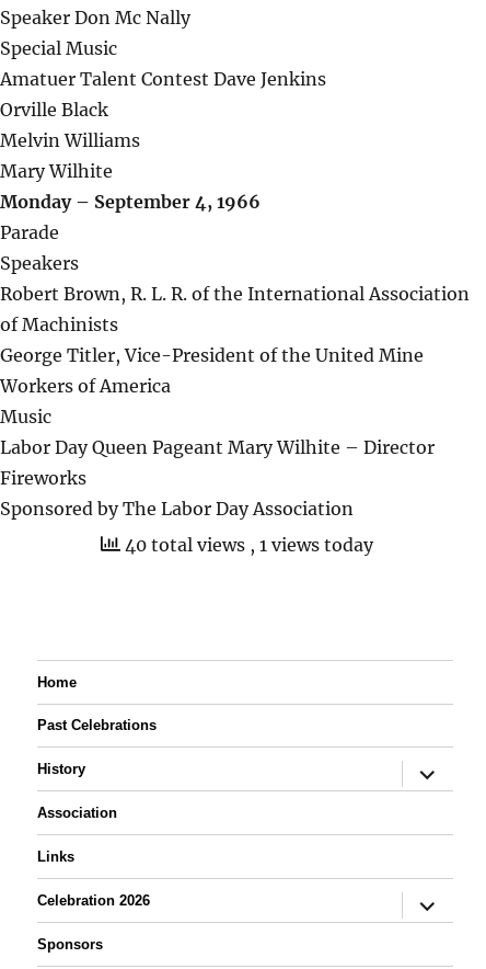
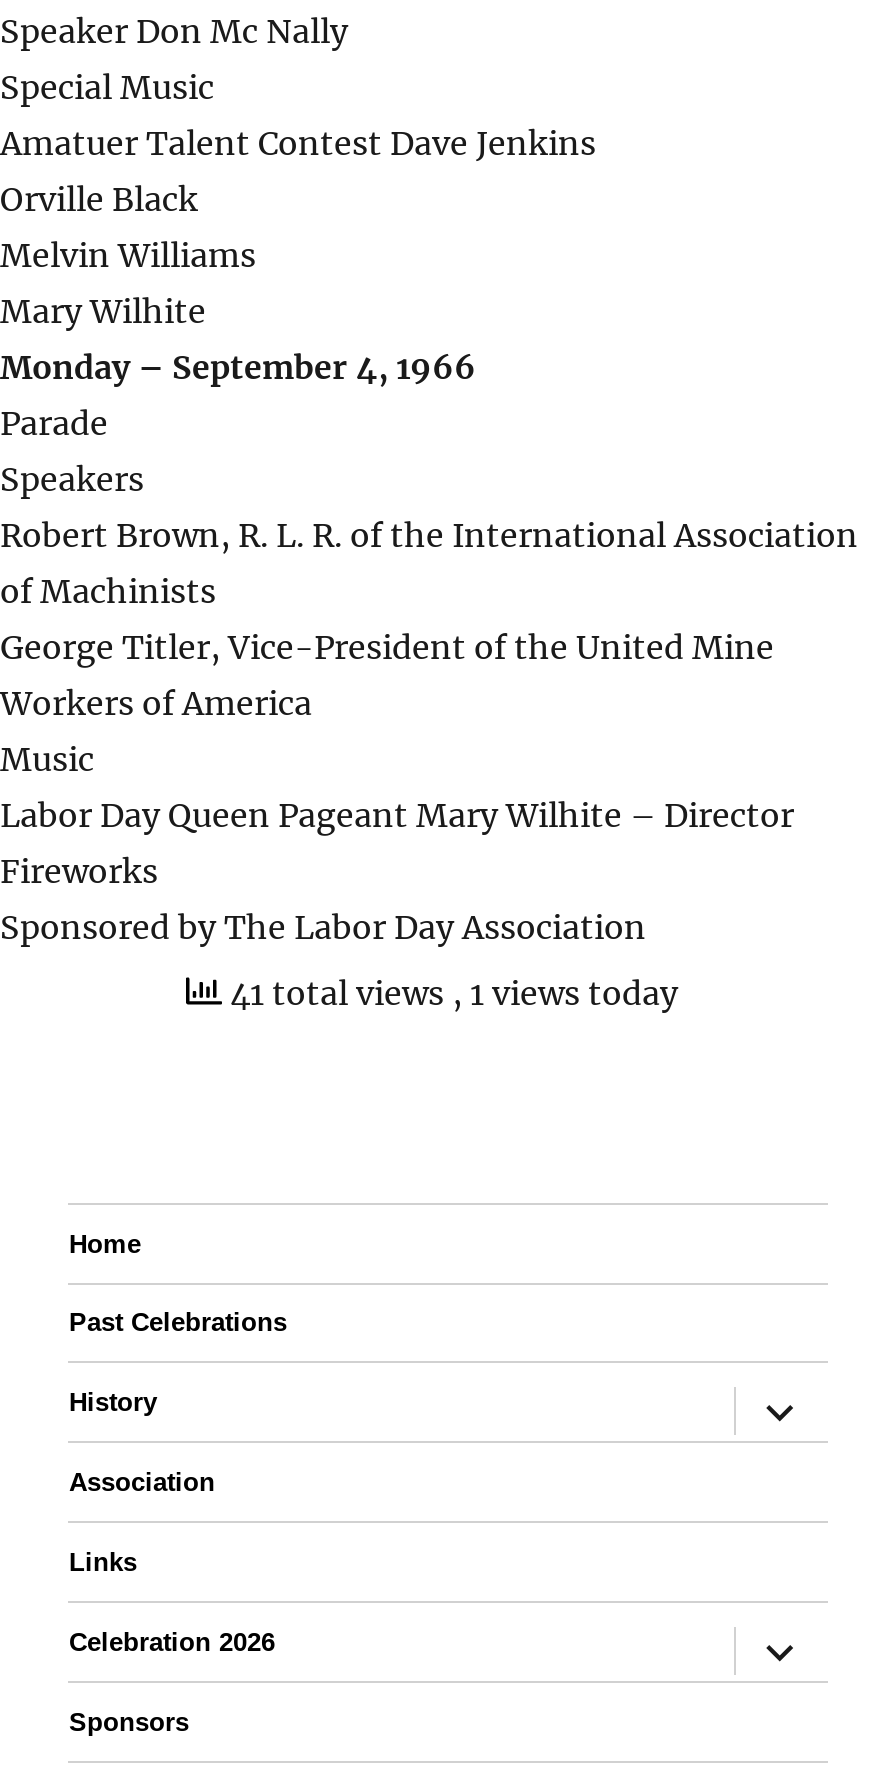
[120,534,373,556] 40 total views, 1 views today -> [222,973,678,1013] 41 total views, 1 views today

